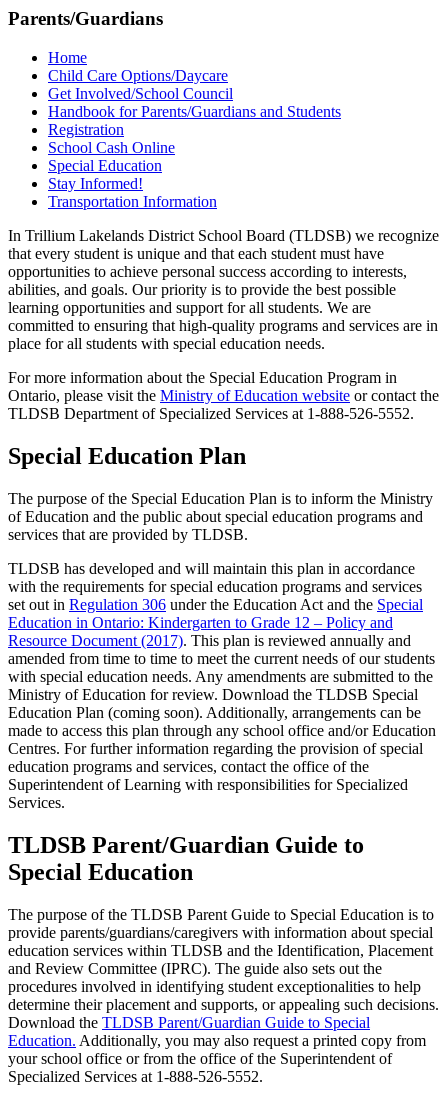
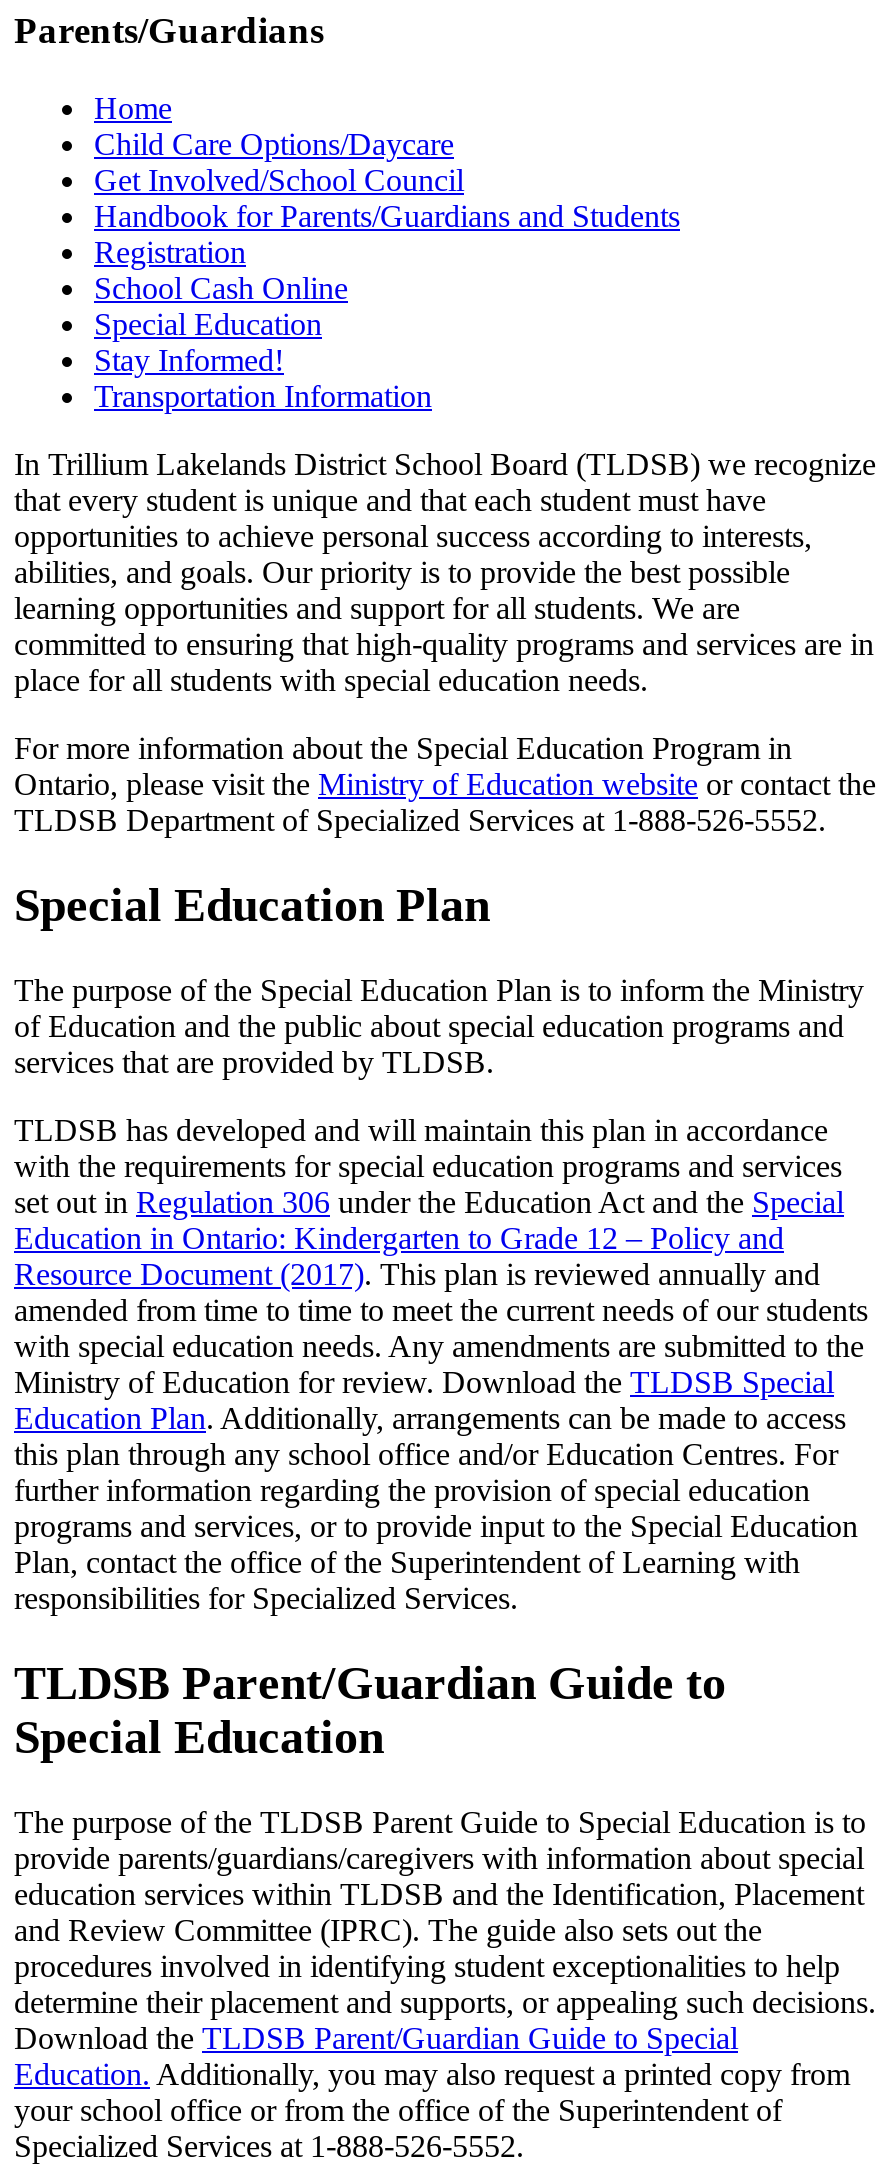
[8,704,436,811] Education Plan (coming soon). Additionally, arrangements can be | made to access this plan through any school office and/or Education | Centres. For further information regarding the provision of special | education programs and services, contact the office of the | Superintendent of Learning with responsibilities for Specialized | Services. -> [14,1401,858,1615] Education Plan. Additionally, arrangements can be made to access | this plan through any school office and/or Education Centres. For | further information regarding the provision of special education | programs and services, or to provide input to the Special Education | Plan, contact the office of the Superintendent of Learning with | responsibilities for Specialized Services.

